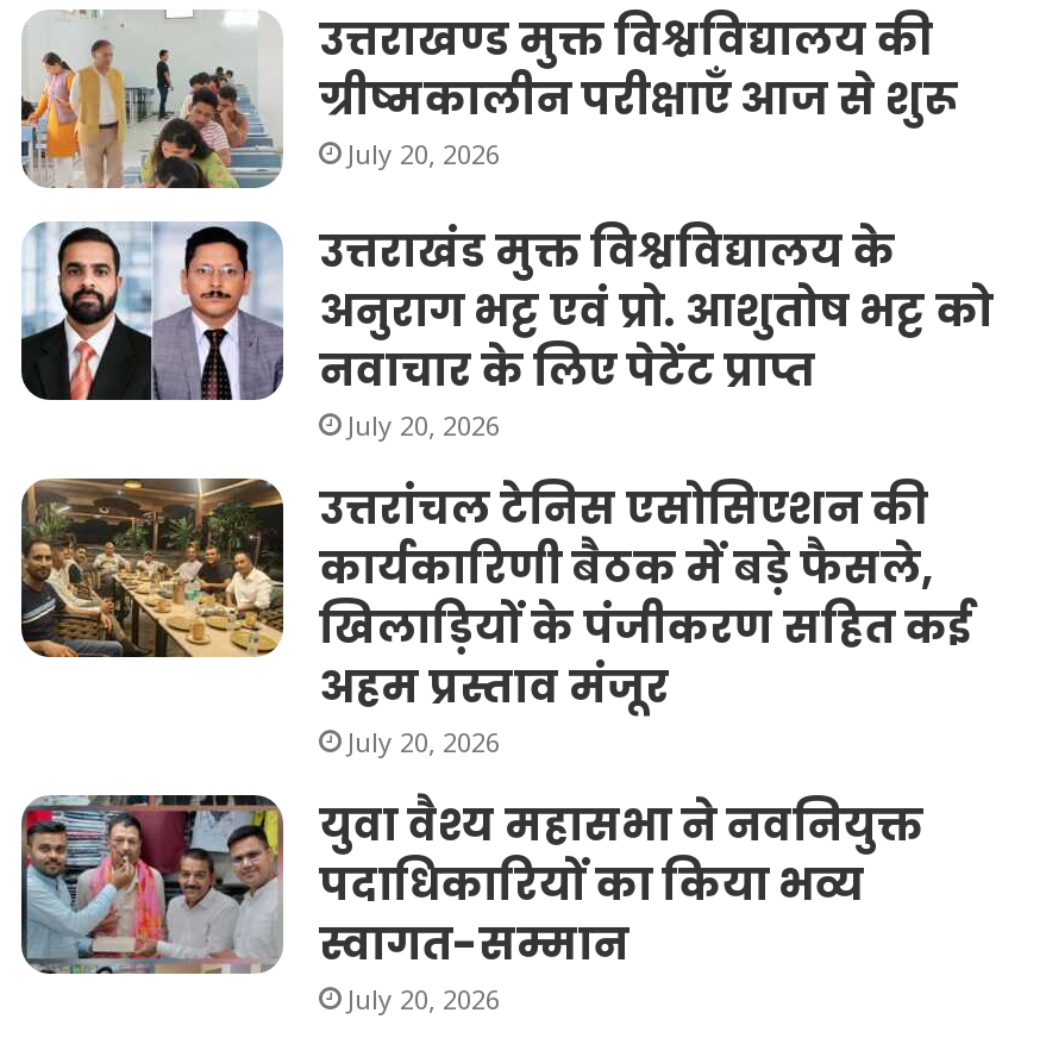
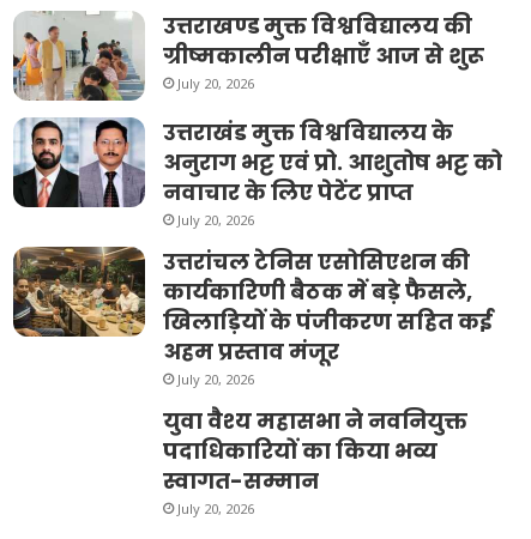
[19,792,286,977] [image] -> none

